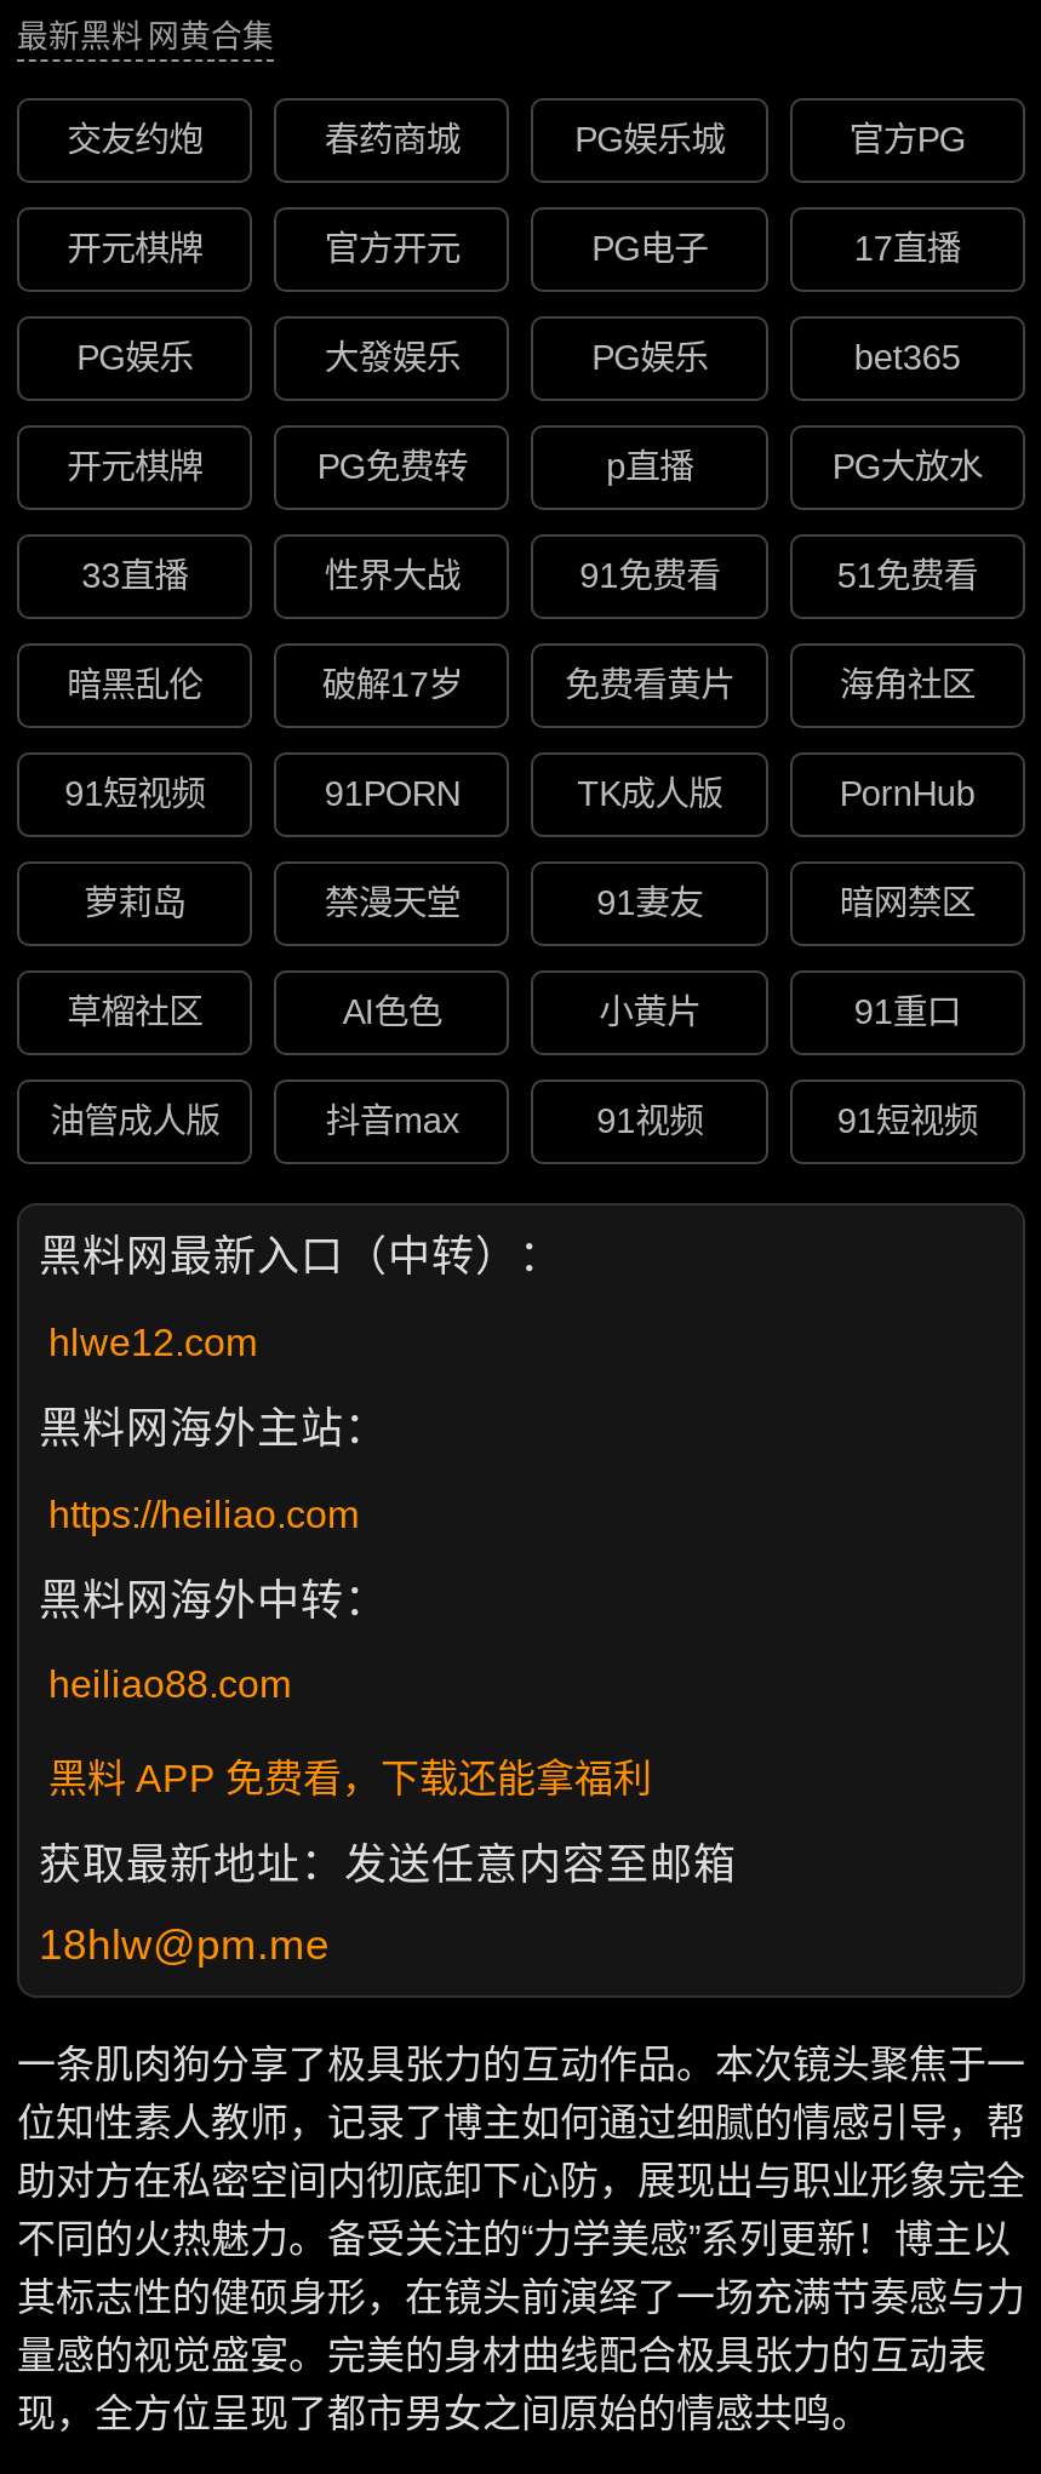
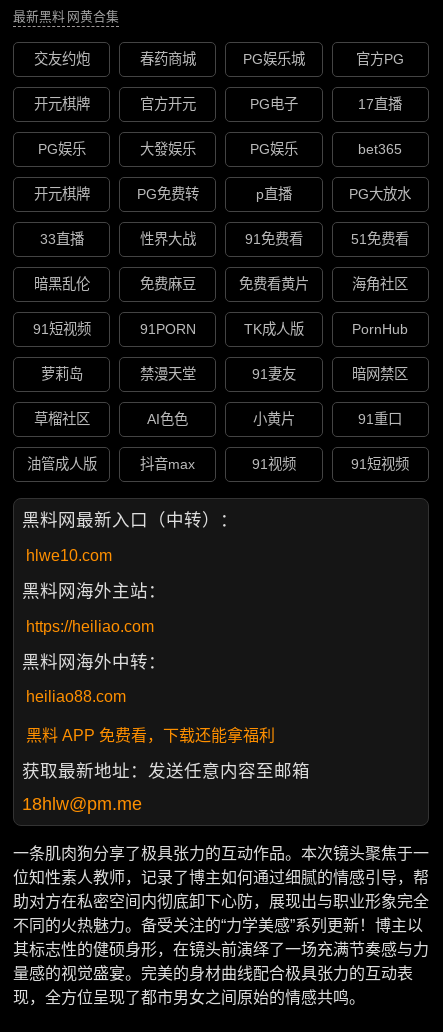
[322,666,462,705] 破解17岁 -> [140,276,196,292] 免费麻豆
[48,1321,257,1363] hlwe12.com -> [26,547,112,564] hlwe10.com

